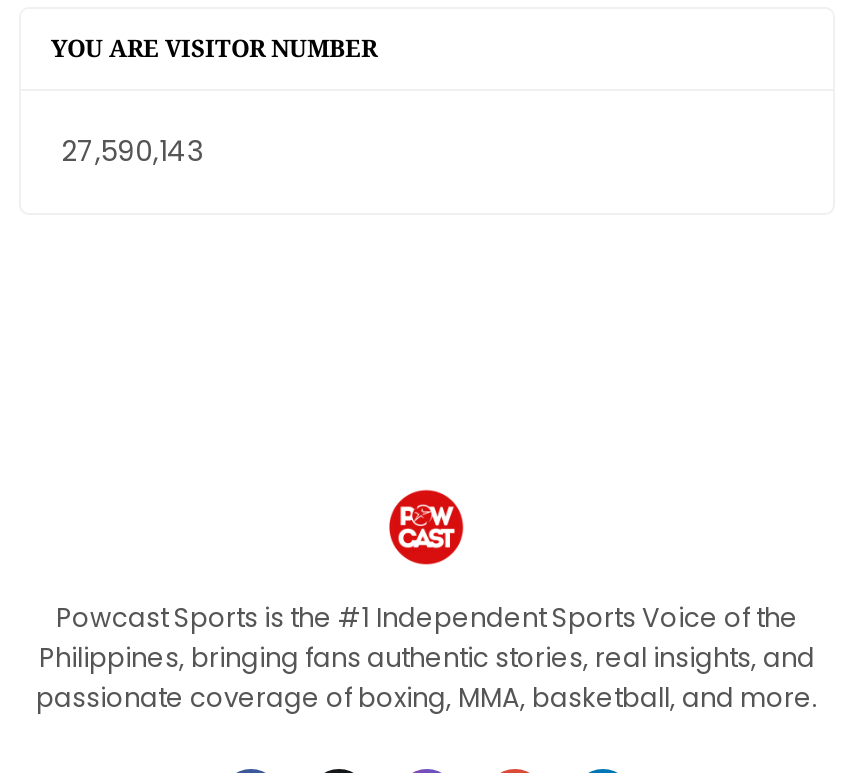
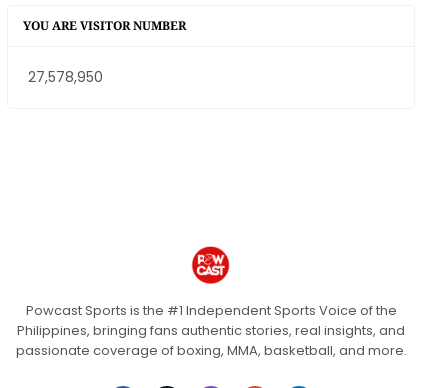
[61,131,203,171] 27,590,143 -> [28,67,103,87] 27,578,950

